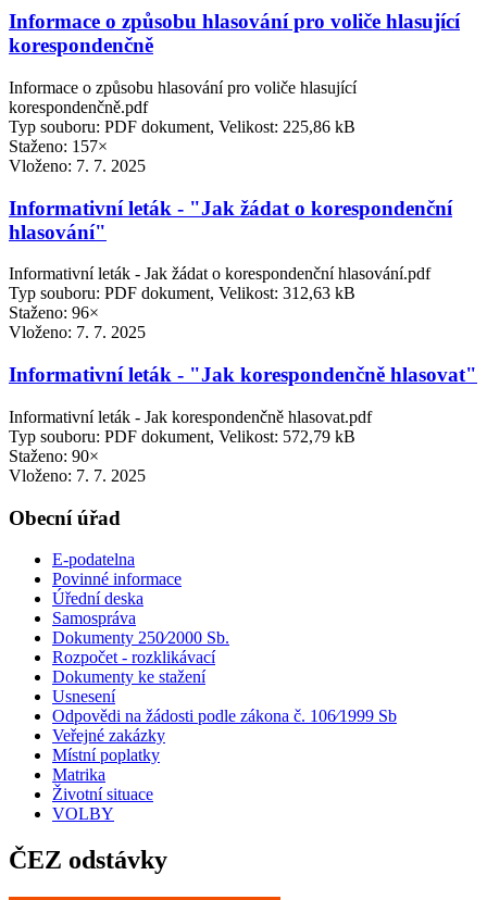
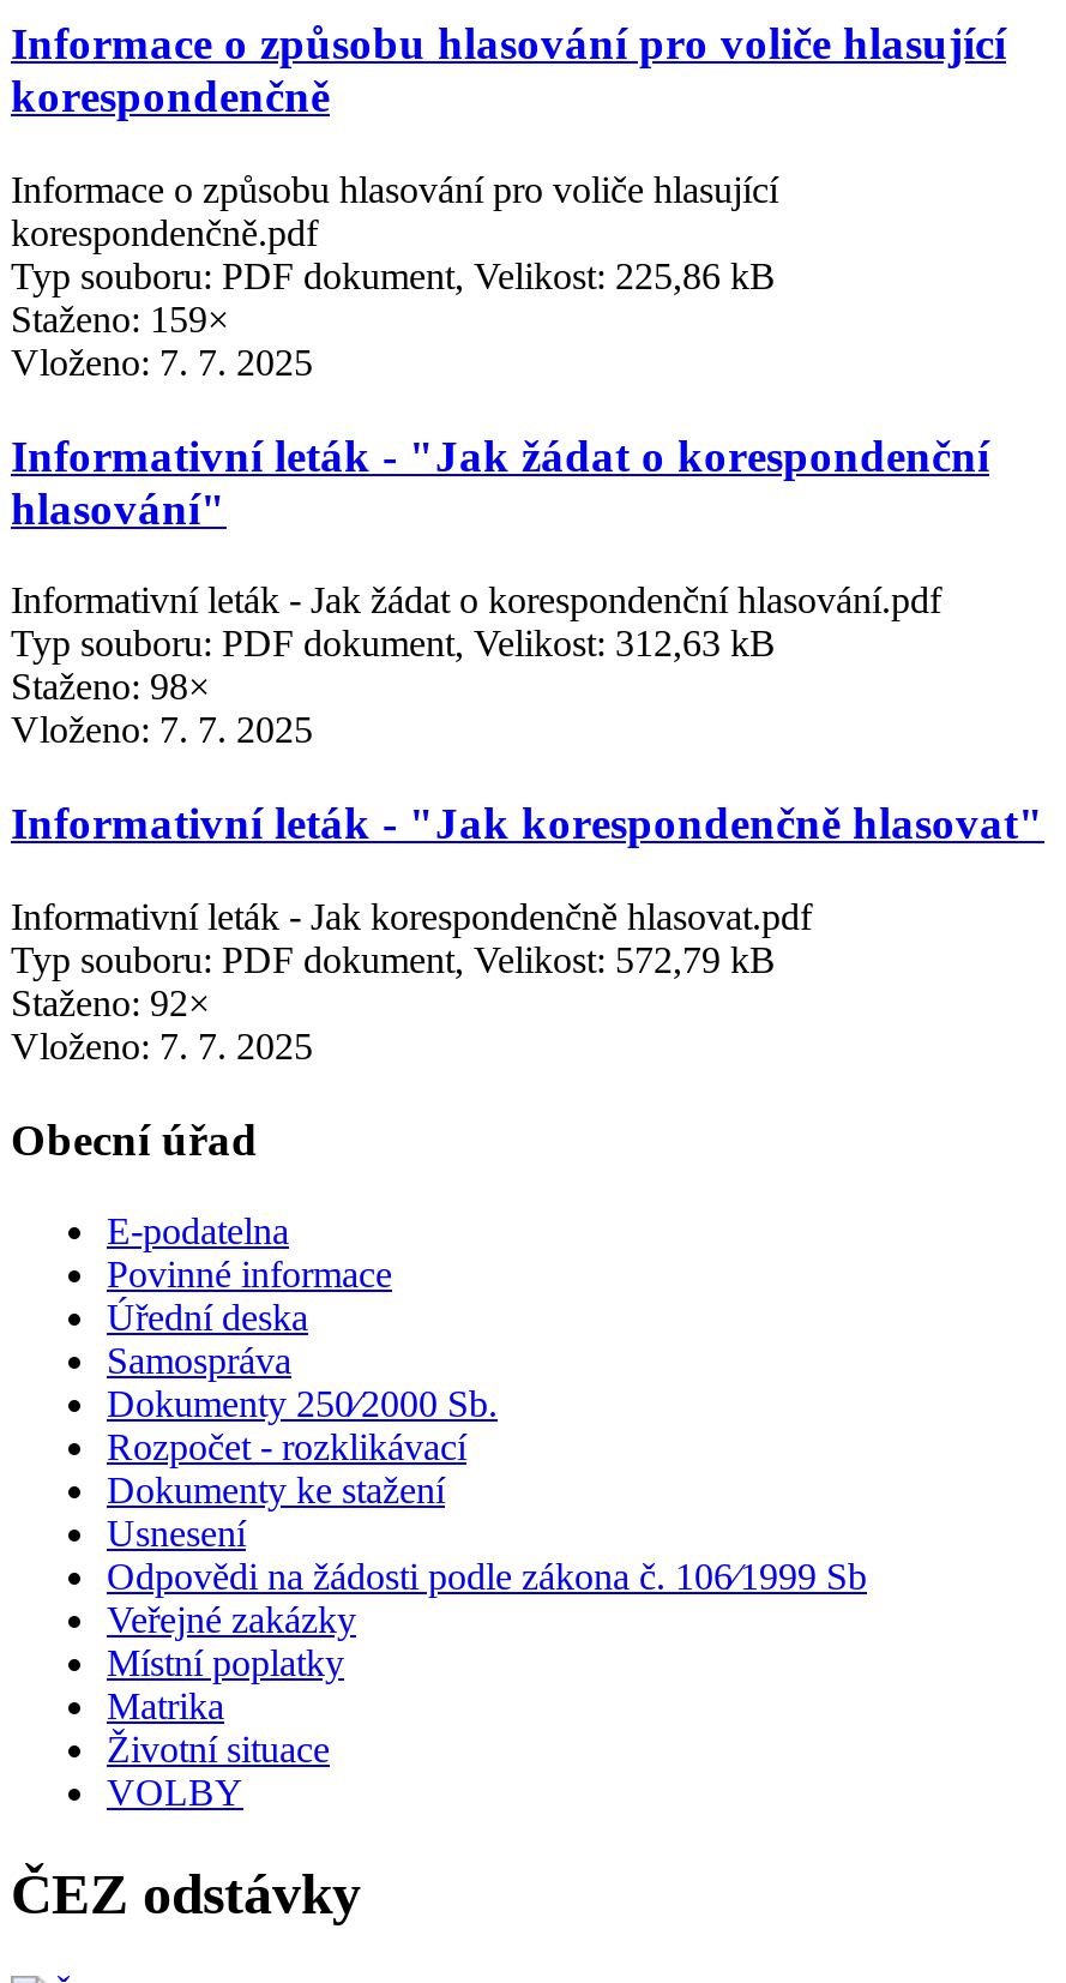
[9,137,108,155] Staženo: 157× -> [11,299,229,339] Staženo: 159×
[9,304,99,322] Staženo: 96× -> [11,667,210,708] Staženo: 98×
[9,447,99,465] Staženo: 90× -> [11,982,210,1023] Staženo: 92×

